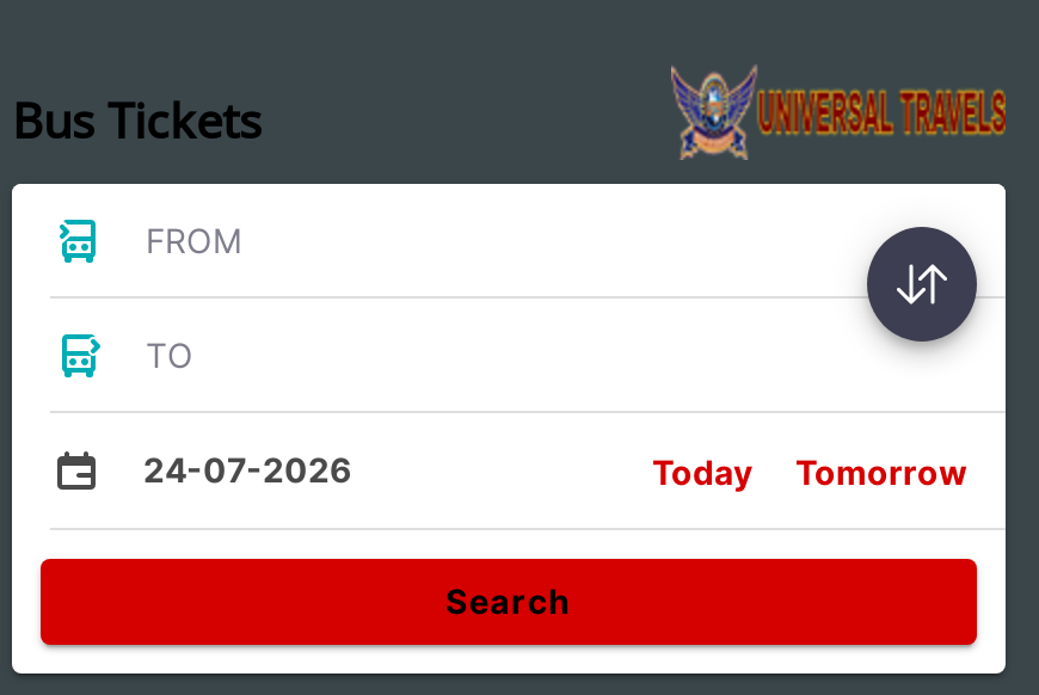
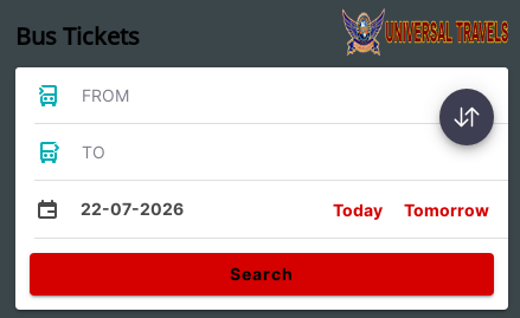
[143,449,351,490] 24-07-2026 -> [81,199,184,219] 22-07-2026

